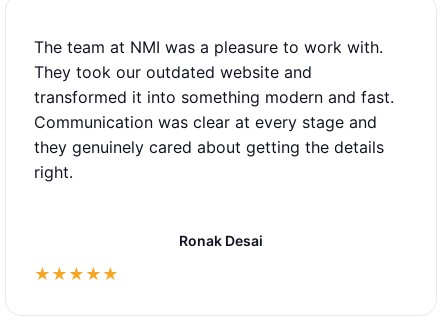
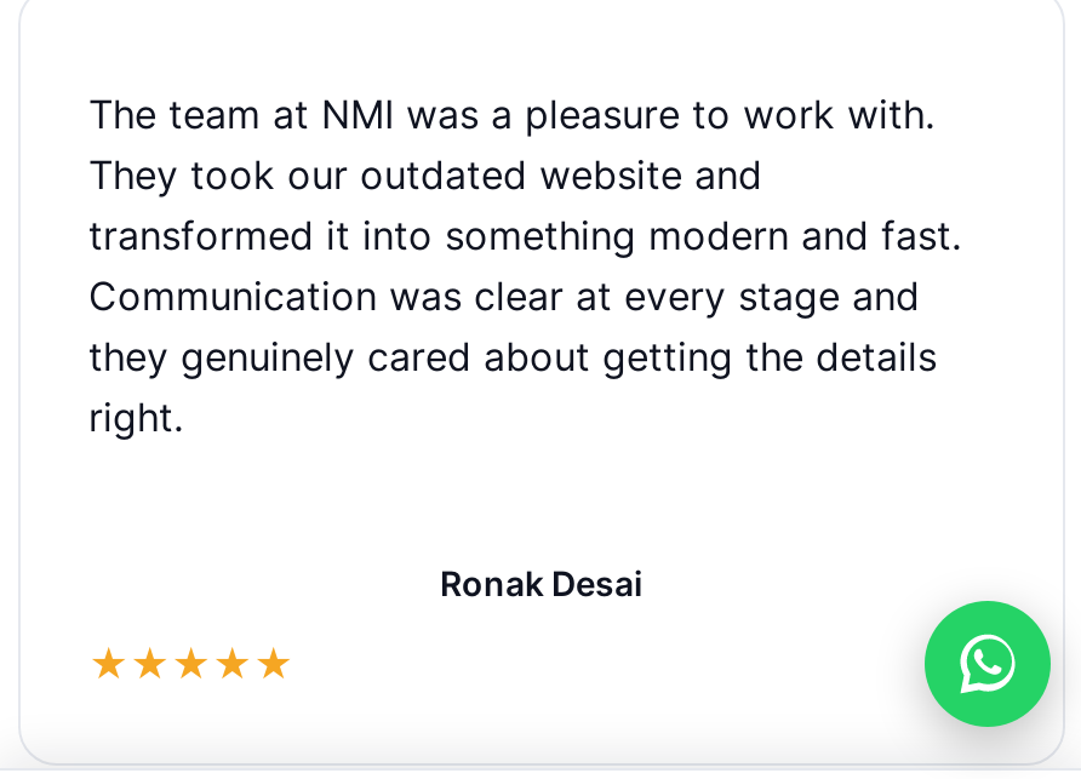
none -> [915,596,1058,768] [image]

